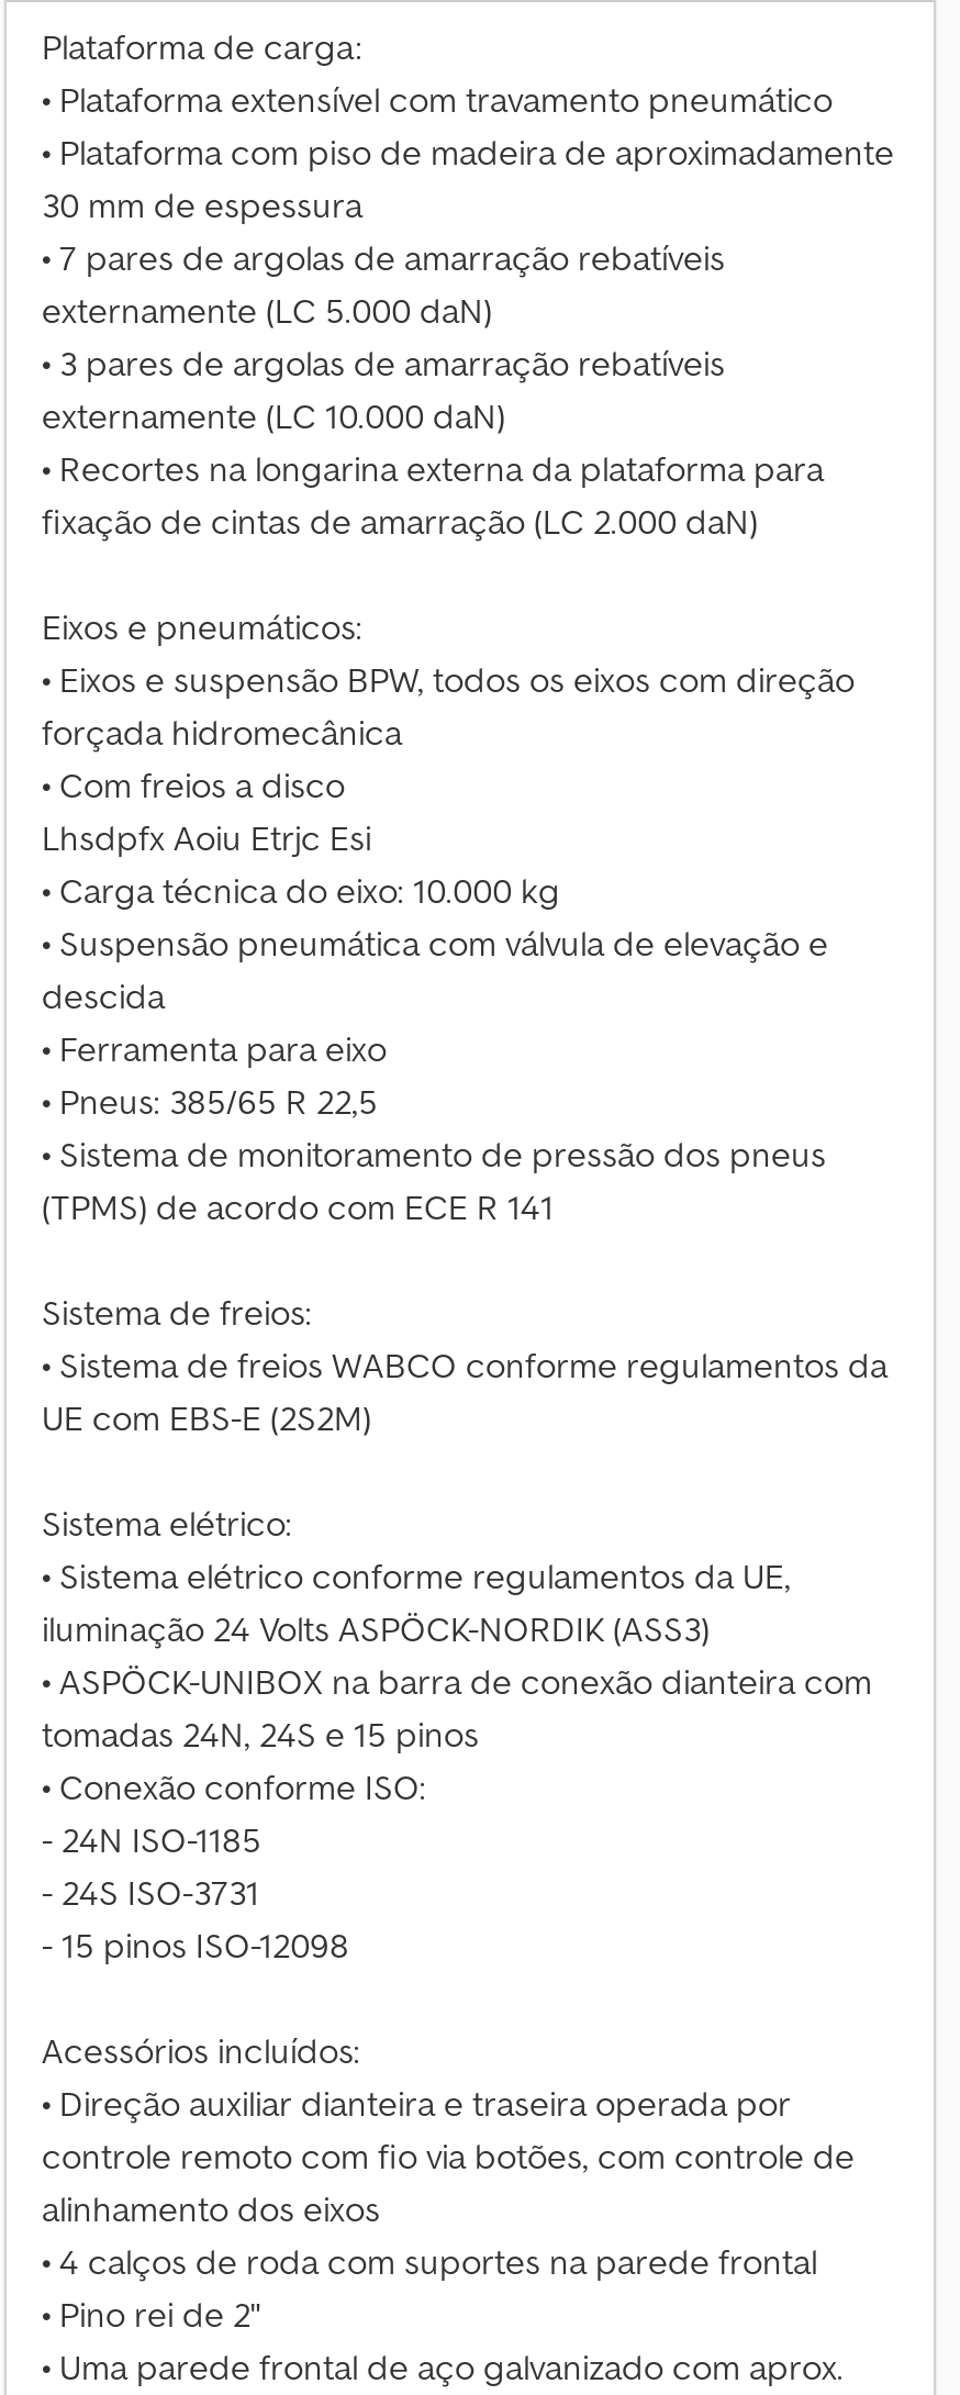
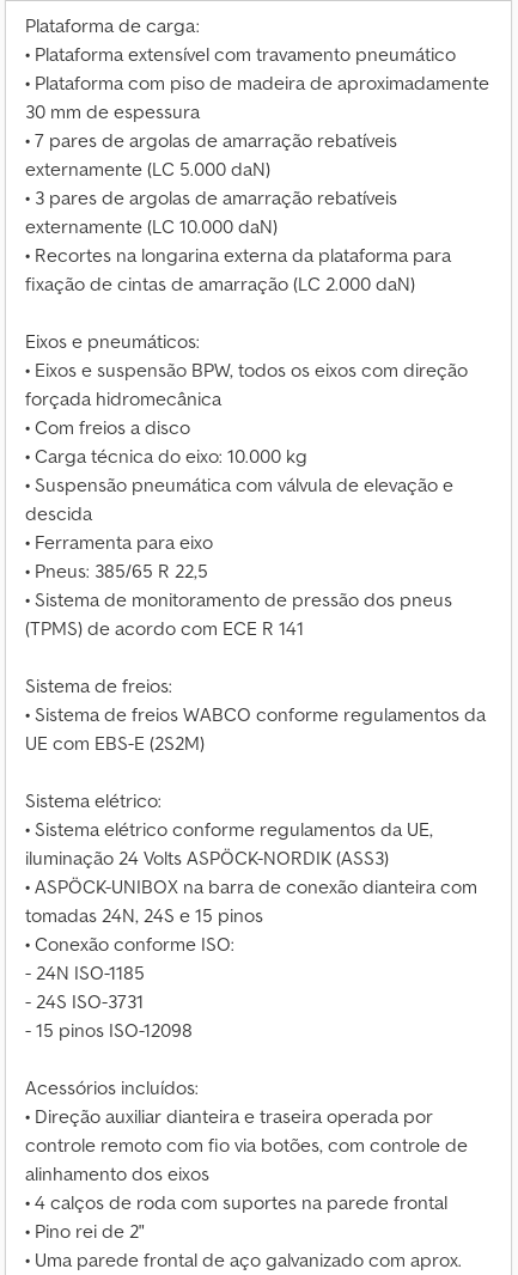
[42,815,371,859] Lhsdpfx Aoiu Etrjc Esi -> none

